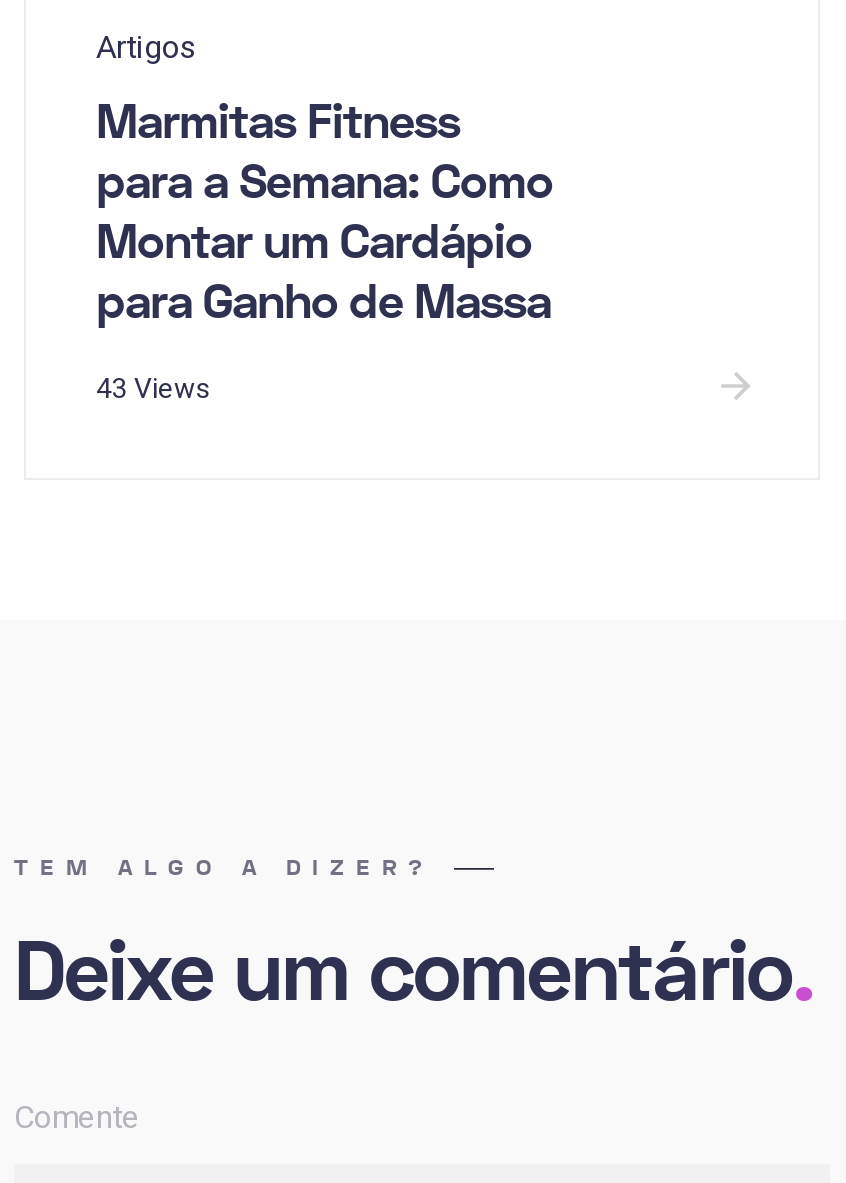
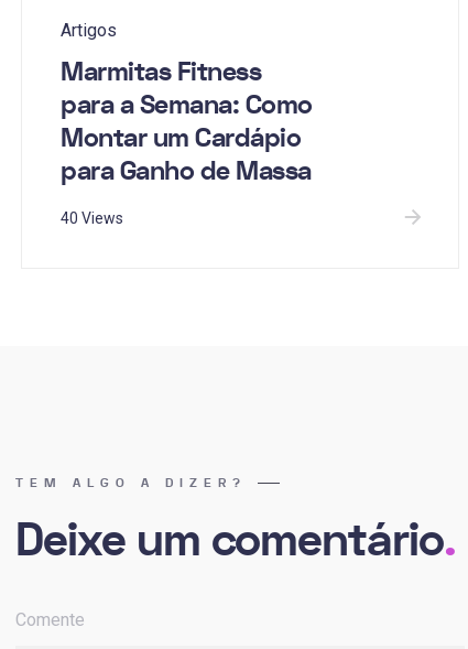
[96,371,210,403] 43 Views -> [61,209,123,227] 40 Views

